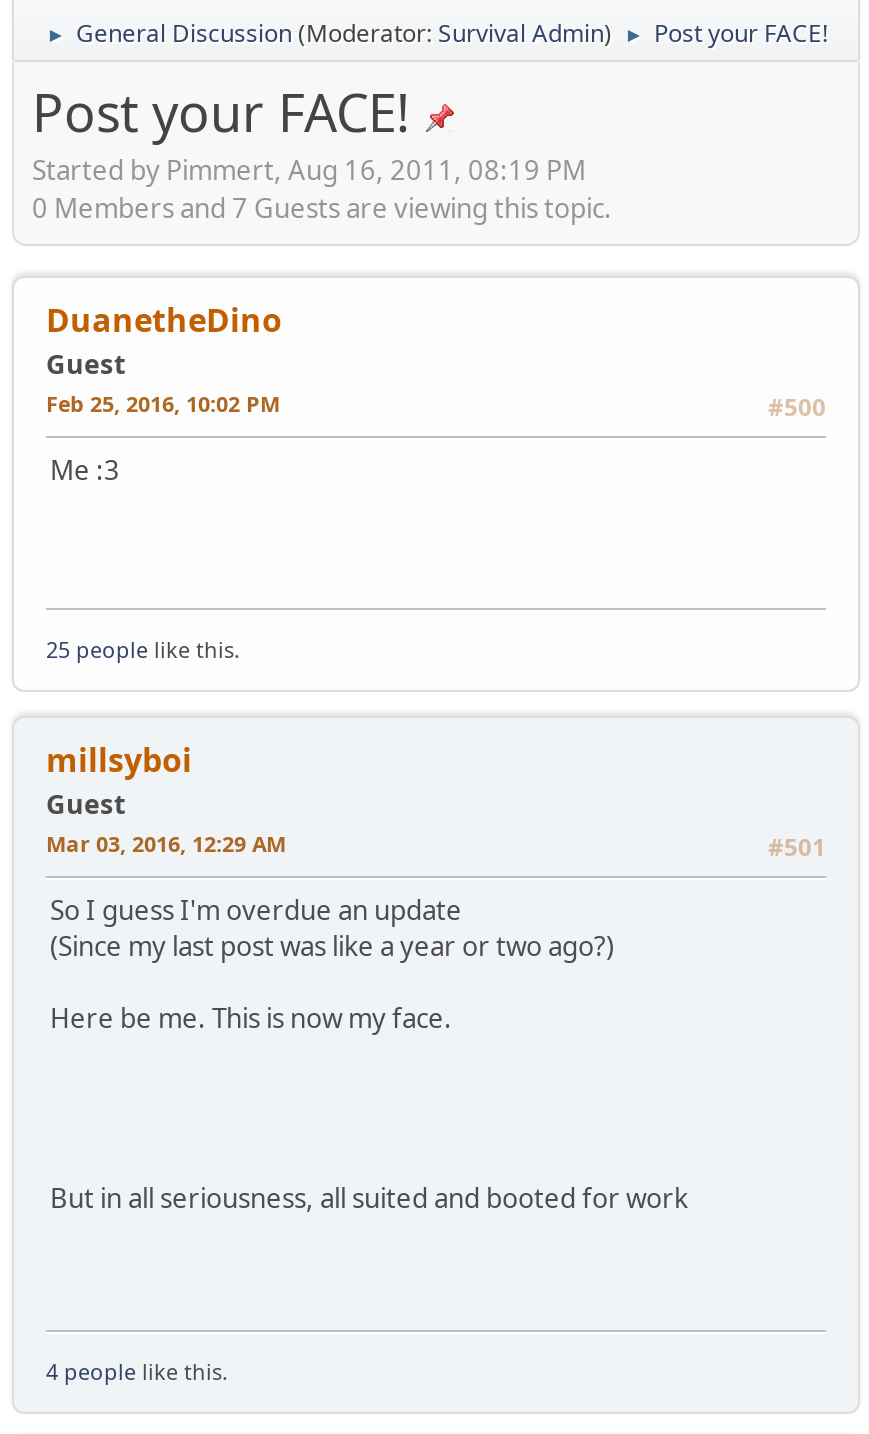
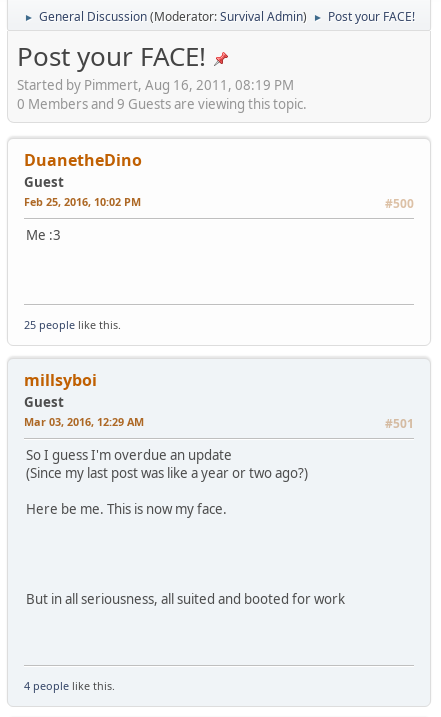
[32,191,612,227] 0 Members and 7 Guests are viewing this topic. -> [17,95,307,113] 0 Members and 9 Guests are viewing this topic.

